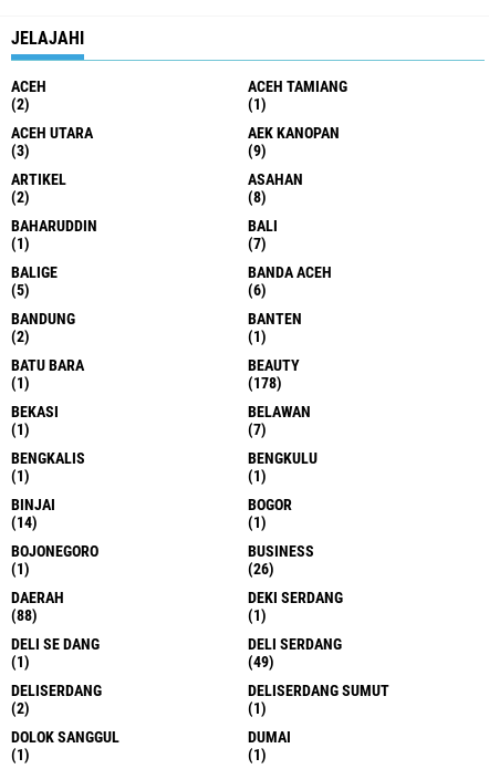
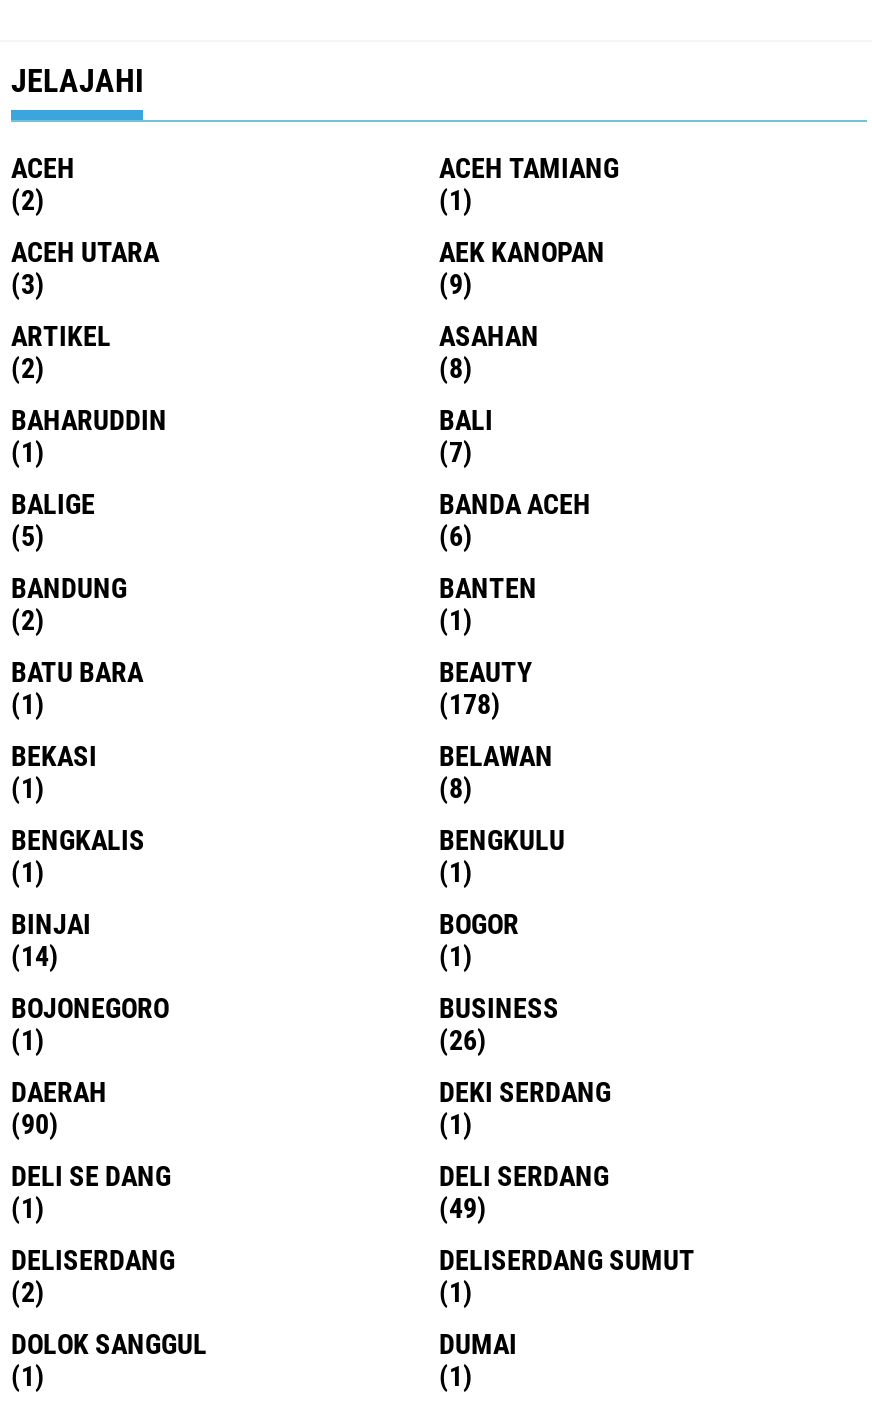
[248,420,267,438] (7) -> [439,772,473,804] (8)
[11,606,38,624] (88) -> [11,1108,59,1140] (90)

